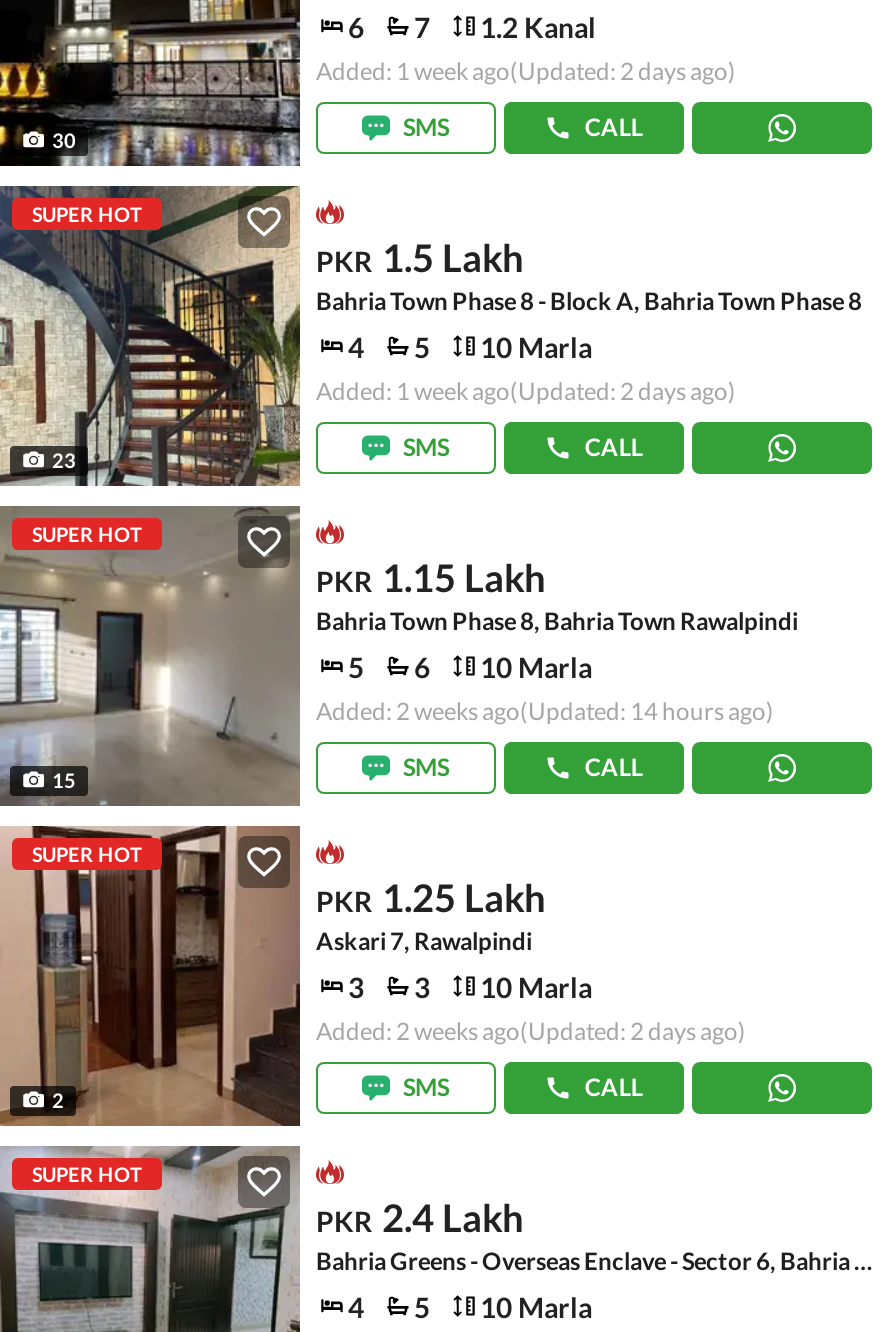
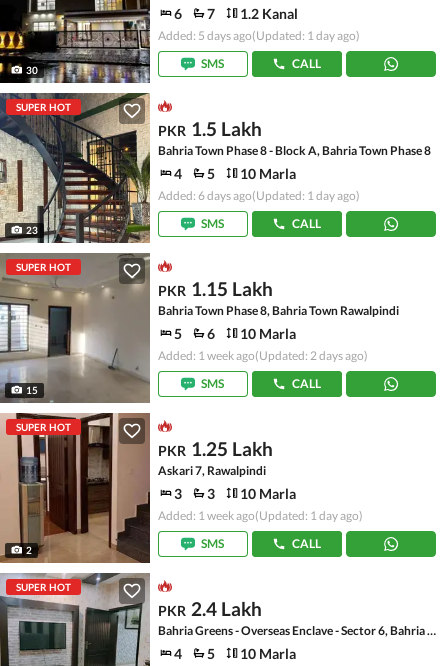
[316,56,736,86] Added: 1 week ago(Updated: 2 days ago) -> [158,28,360,43] Added: 5 days ago(Updated: 1 day ago)
[316,376,736,406] Added: 1 week ago(Updated: 2 days ago) -> [158,188,360,203] Added: 6 days ago(Updated: 1 day ago)
[316,696,774,726] Added: 2 weeks ago(Updated: 14 hours ago) -> [158,348,368,363] Added: 1 week ago(Updated: 2 days ago)
[316,1016,746,1046] Added: 2 weeks ago(Updated: 2 days ago) -> [158,508,363,523] Added: 1 week ago(Updated: 1 day ago)

